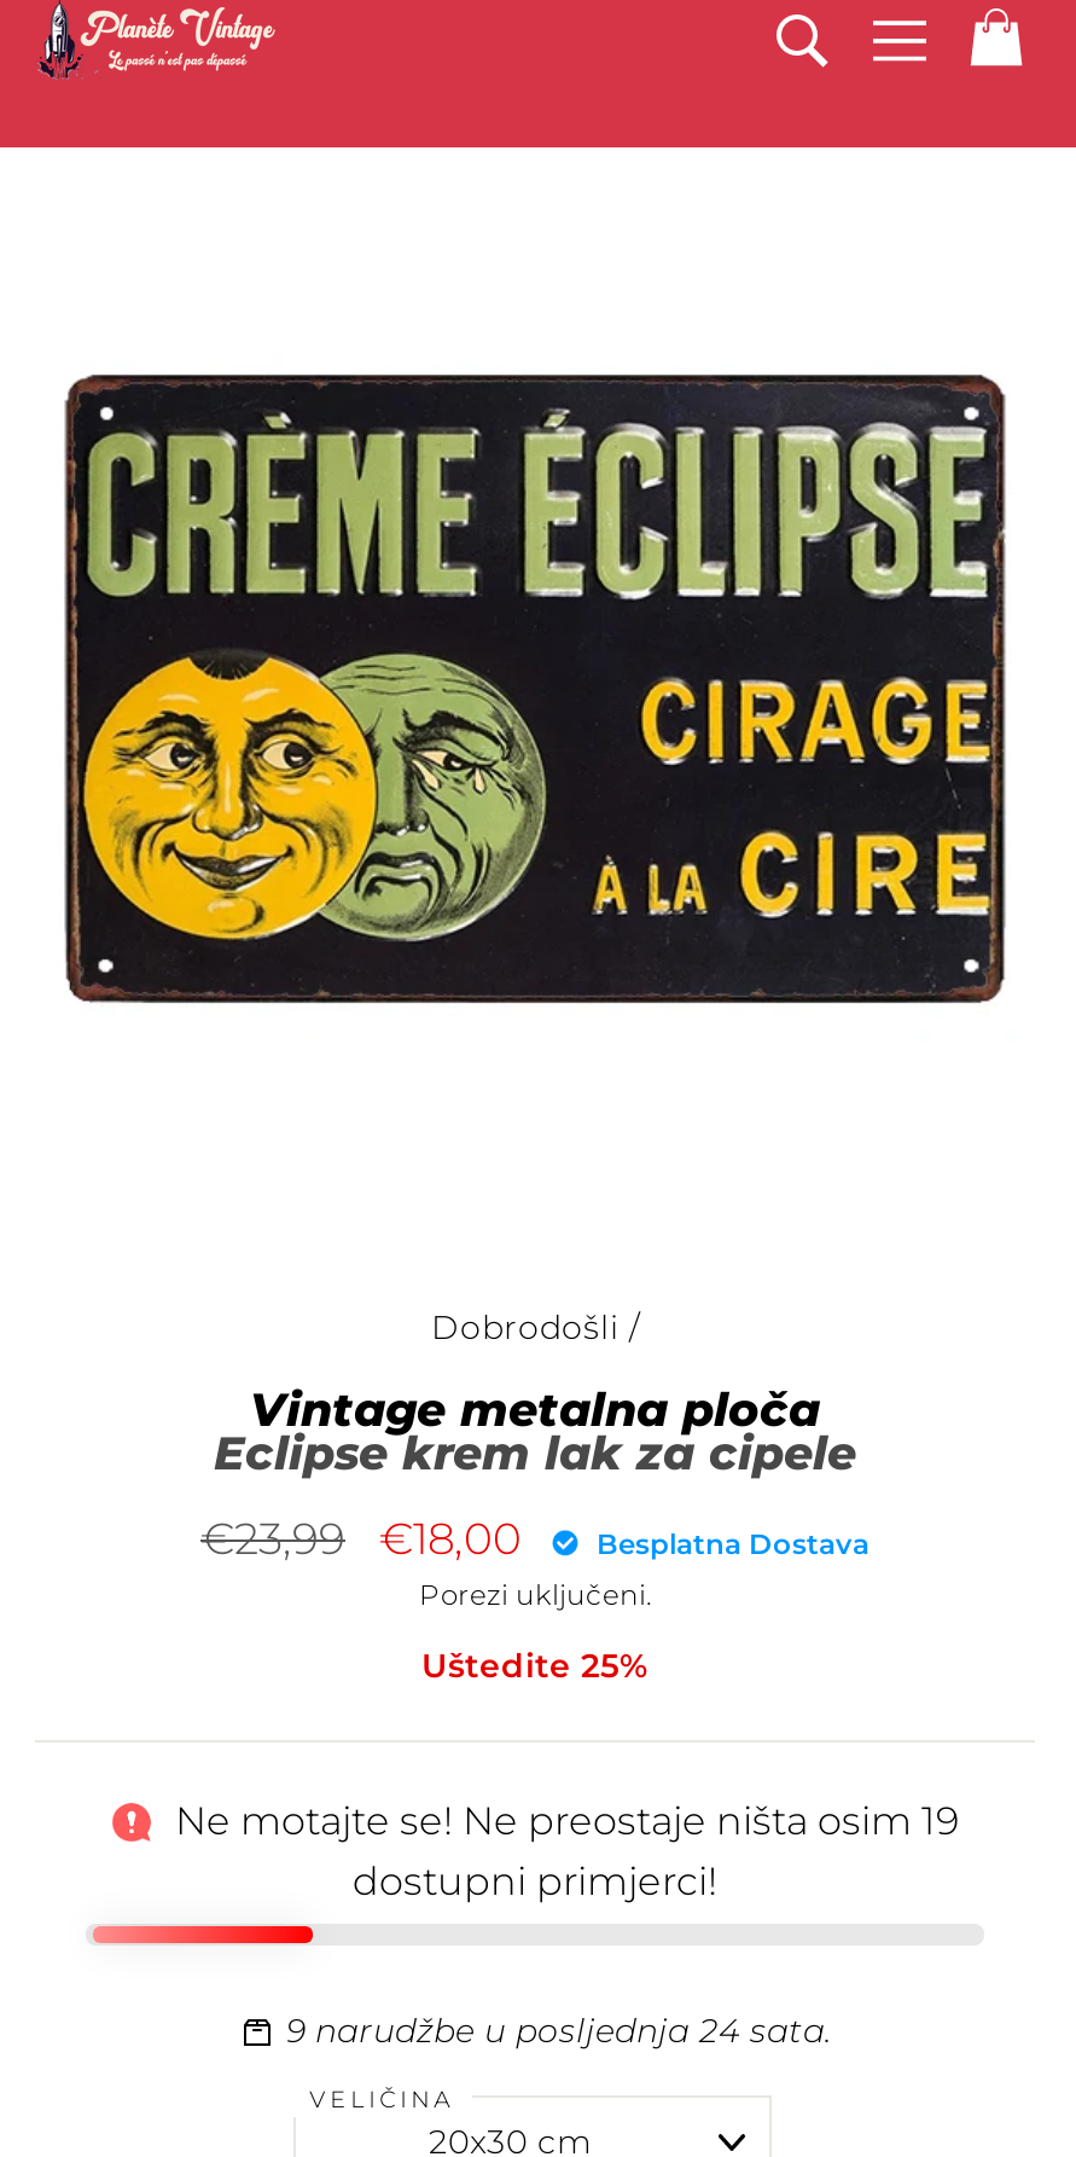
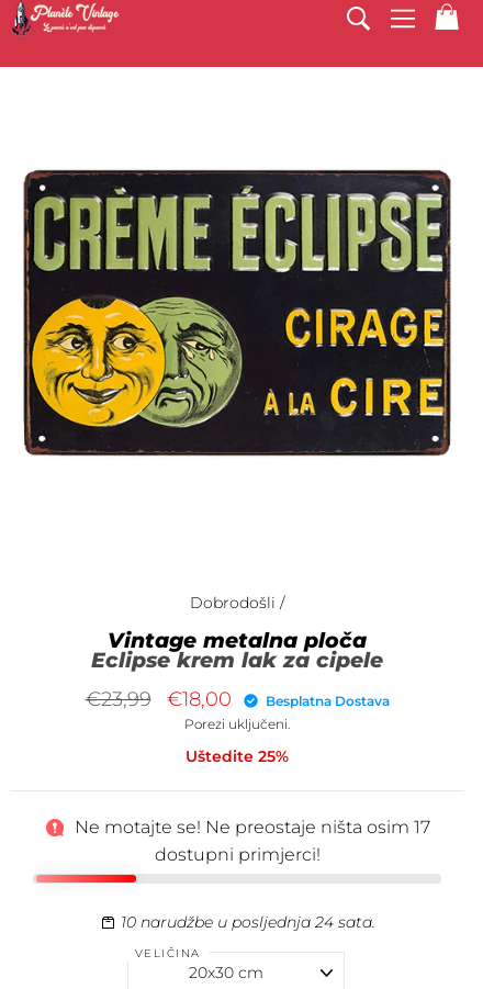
[165,1798,960,1844] Ne motajte se! Ne preostaje ništa osim 19 -> [70,817,430,838] Ne motajte se! Ne preostaje ništa osim 17
[286,2011,832,2049] 9 narudžbe u posljednja 24 sata. -> [121,913,375,931] 10 narudžbe u posljednja 24 sata.

